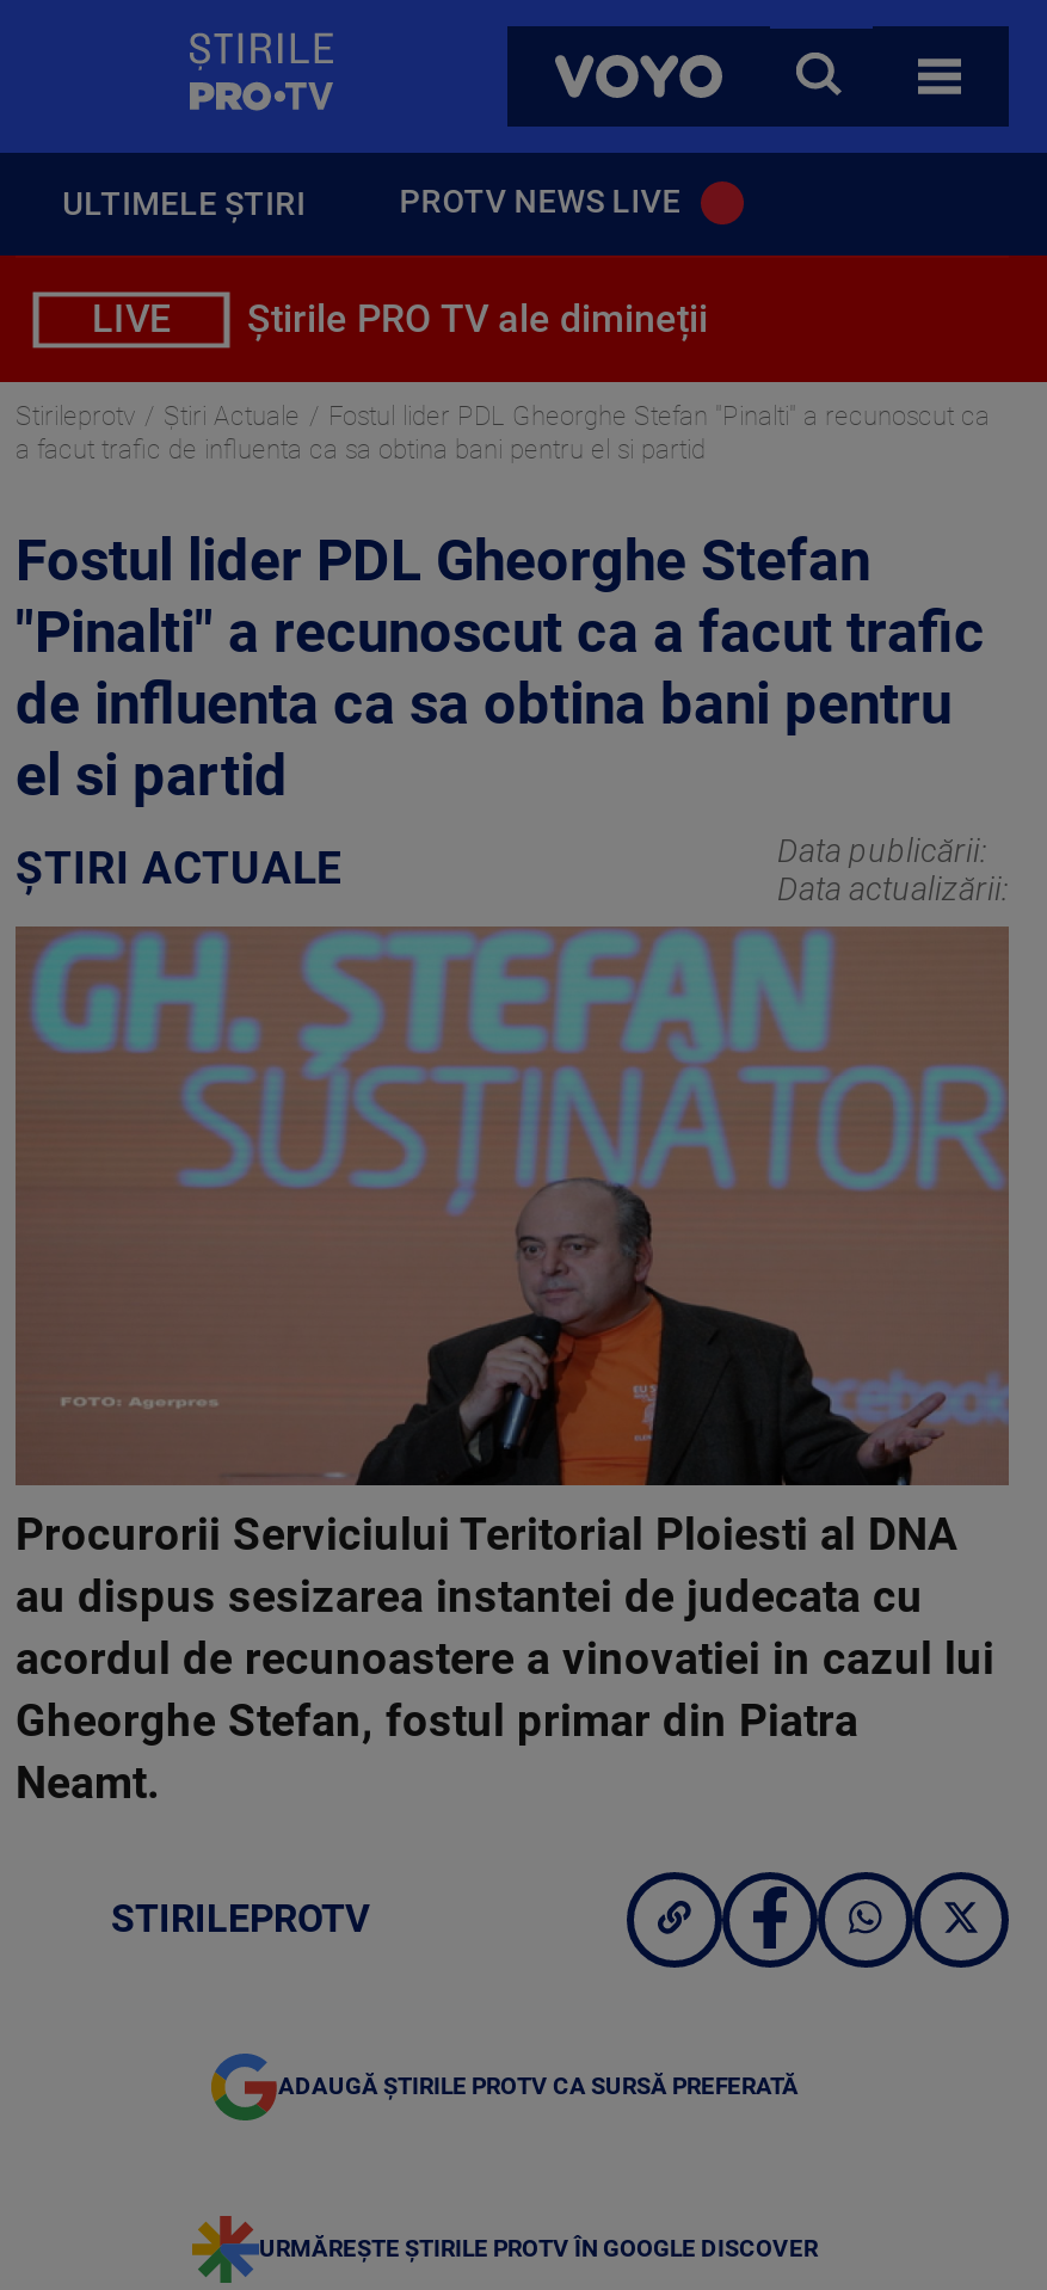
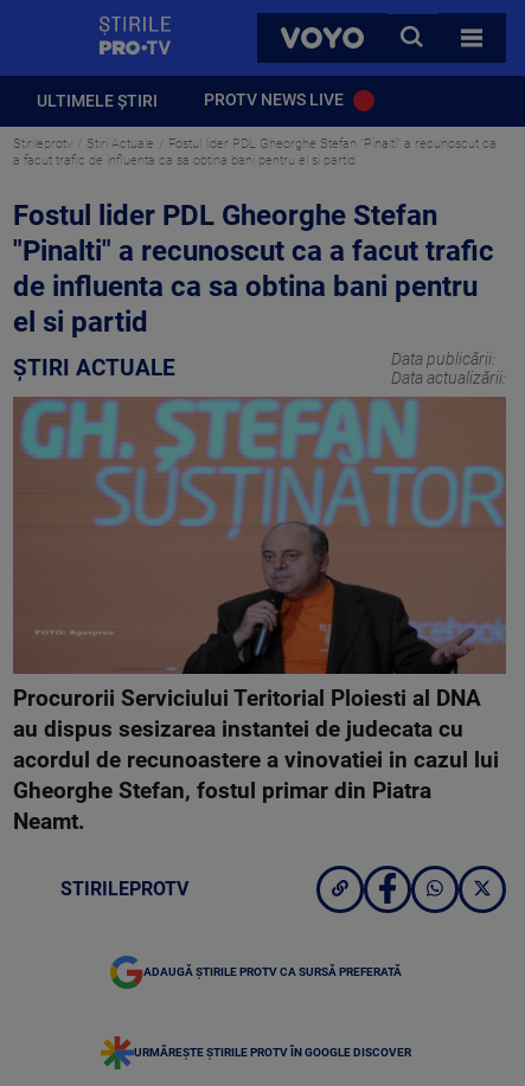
[92,296,708,341] LIVE | Știrile PRO TV ale dimineții -> none

